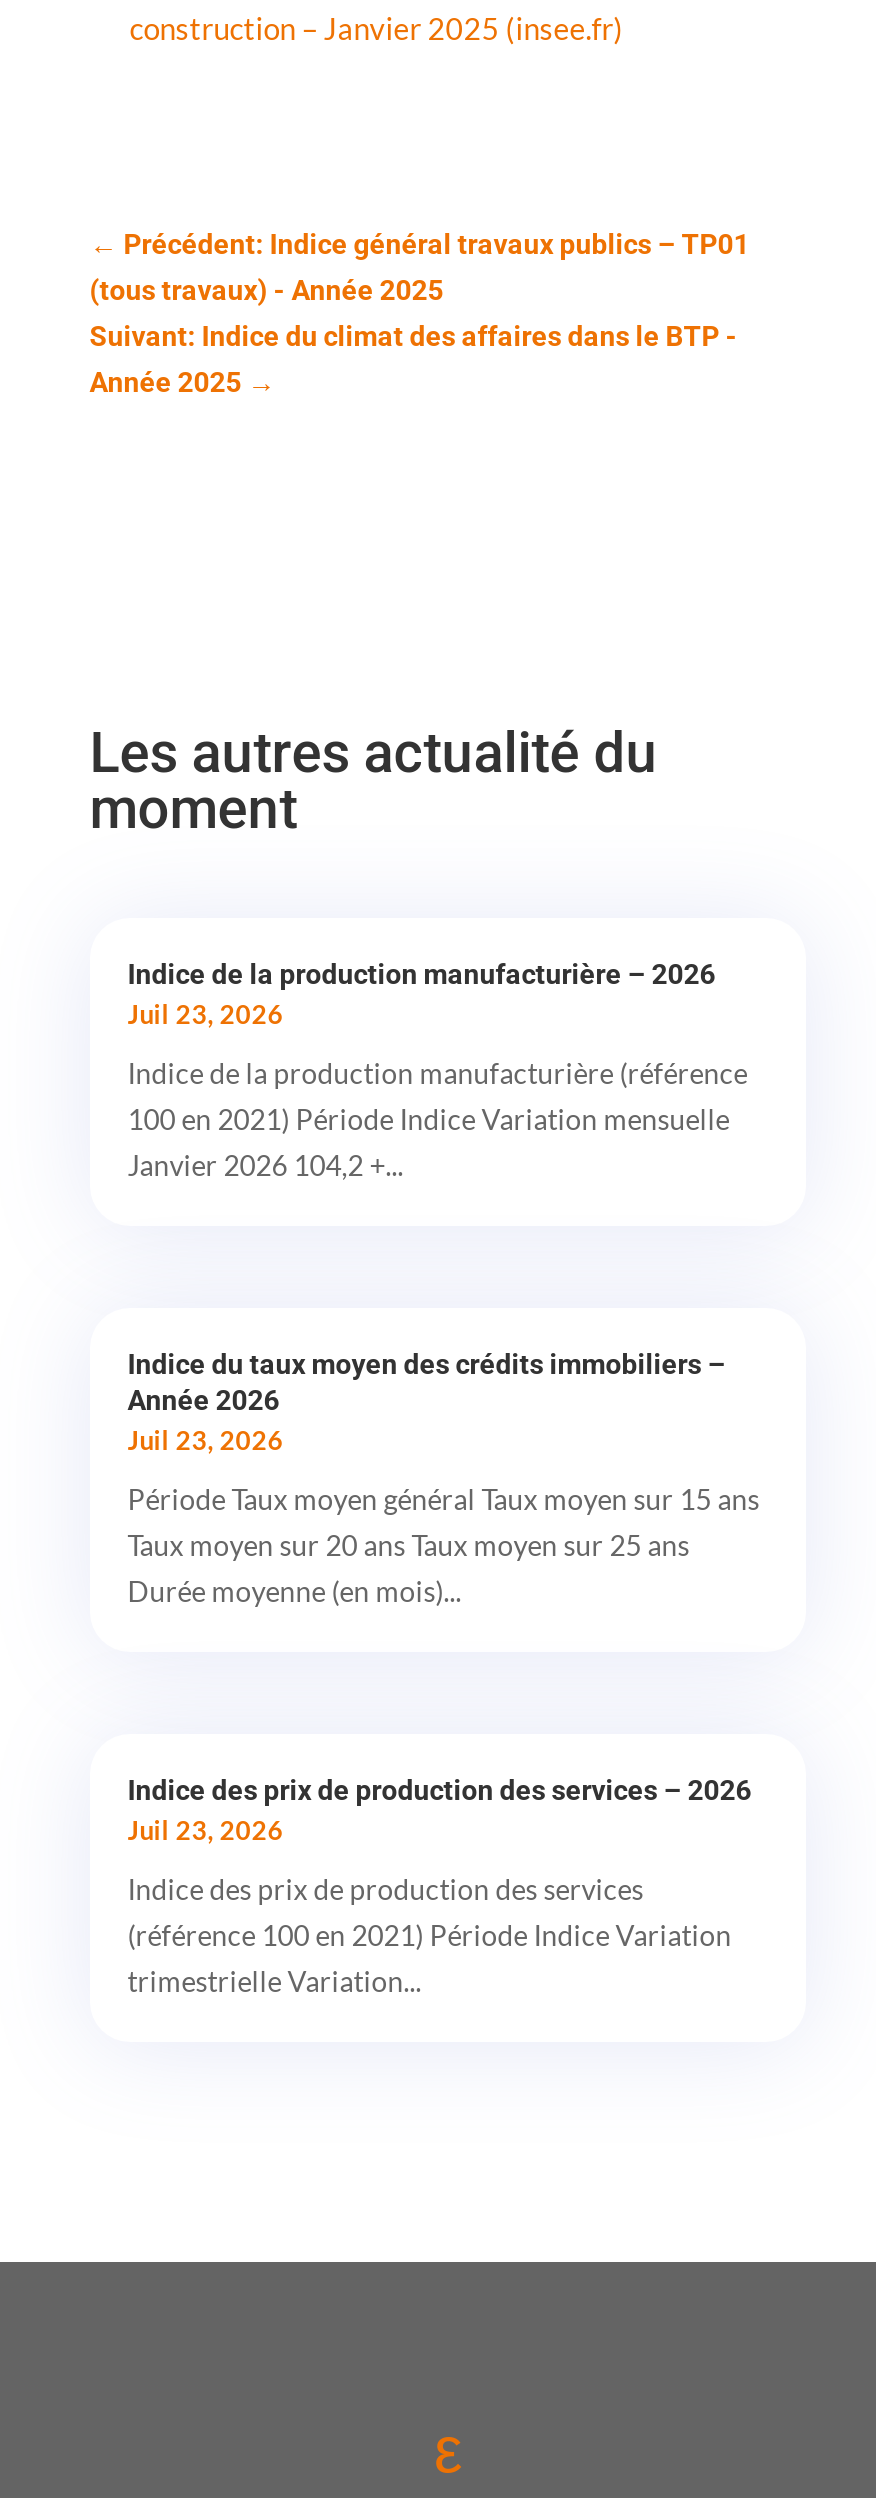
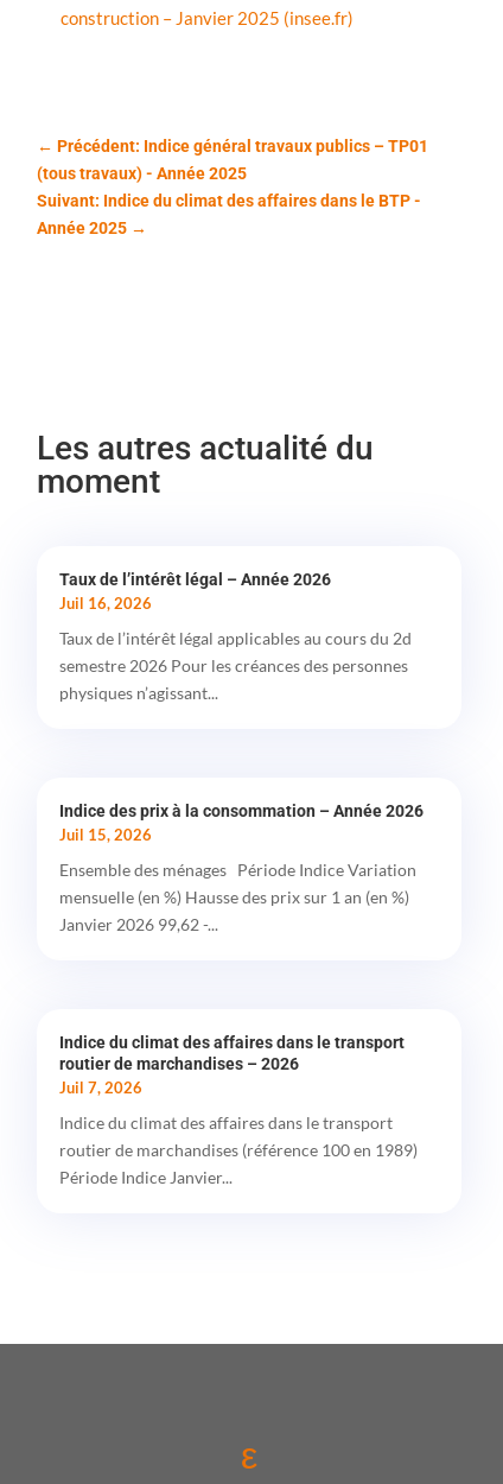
[128,957,716,1029] Indice de la production manufacturière – 2026 | Juil 23, 2026 -> [59,569,331,612] Taux de l’intérêt légal – Année 2026 | Juil 16, 2026
[128,1055,748,1181] Indice de la production manufacturière (référence | 100 en 2021) Période Indice Variation mensuelle | Janvier 2026 104,2 +... -> [59,628,411,702] Taux de l’intérêt légal applicables au cours du 2d | semestre 2026 Pour les créances des personnes | physiques n’agissant...
[128,1348,726,1456] Indice du taux moyen des crédits immobiliers – | Année 2026 | Juil 23, 2026 -> [59,801,423,844] Indice des prix à la consommation – Année 2026 | Juil 15, 2026
[128,1482,760,1608] Période Taux moyen général Taux moyen sur 15 ans | Taux moyen sur 20 ans Taux moyen sur 25 ans | Durée moyenne (en mois)... -> [59,859,416,934] Ensemble des ménages Période Indice Variation | mensuelle (en %) Hausse des prix sur 1 an (en %) | Janvier 2026 99,62 -...
[128,1774,752,1846] Indice des prix de production des services – 2026 | Juil 23, 2026 -> [59,1033,404,1097] Indice du climat des affaires dans le transport | routier de marchandises – 2026 | Juil 7, 2026
[128,1872,732,1998] Indice des prix de production des services | (référence 100 en 2021) Période Indice Variation | trimestrielle Variation... -> [59,1113,417,1187] Indice du climat des affaires dans le transport | routier de marchandises (référence 100 en 1989) | Période Indice Janvier...

